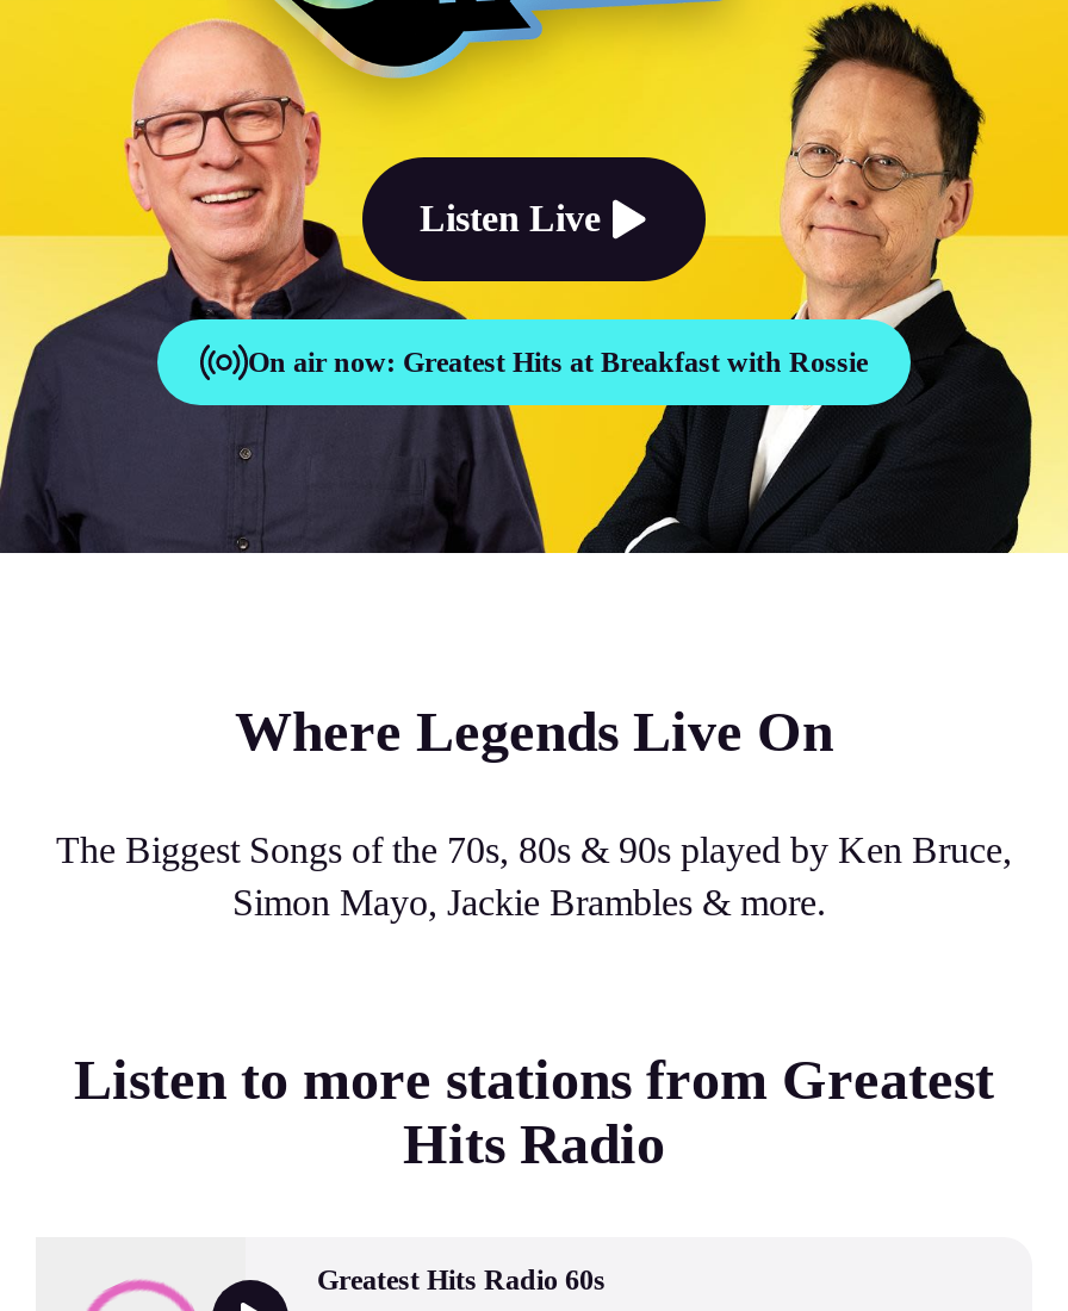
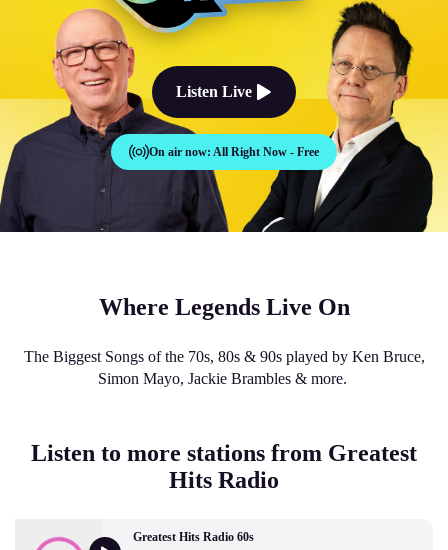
[155,317,868,408] [image] | On air now: Greatest Hits at Breakfast with Rossie -> [66,134,319,170] [image] | On air now: All Right Now - Free
[780,317,913,408] [image] -> [322,134,382,170] [image]

